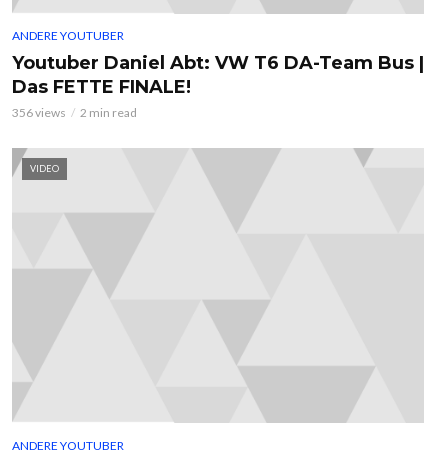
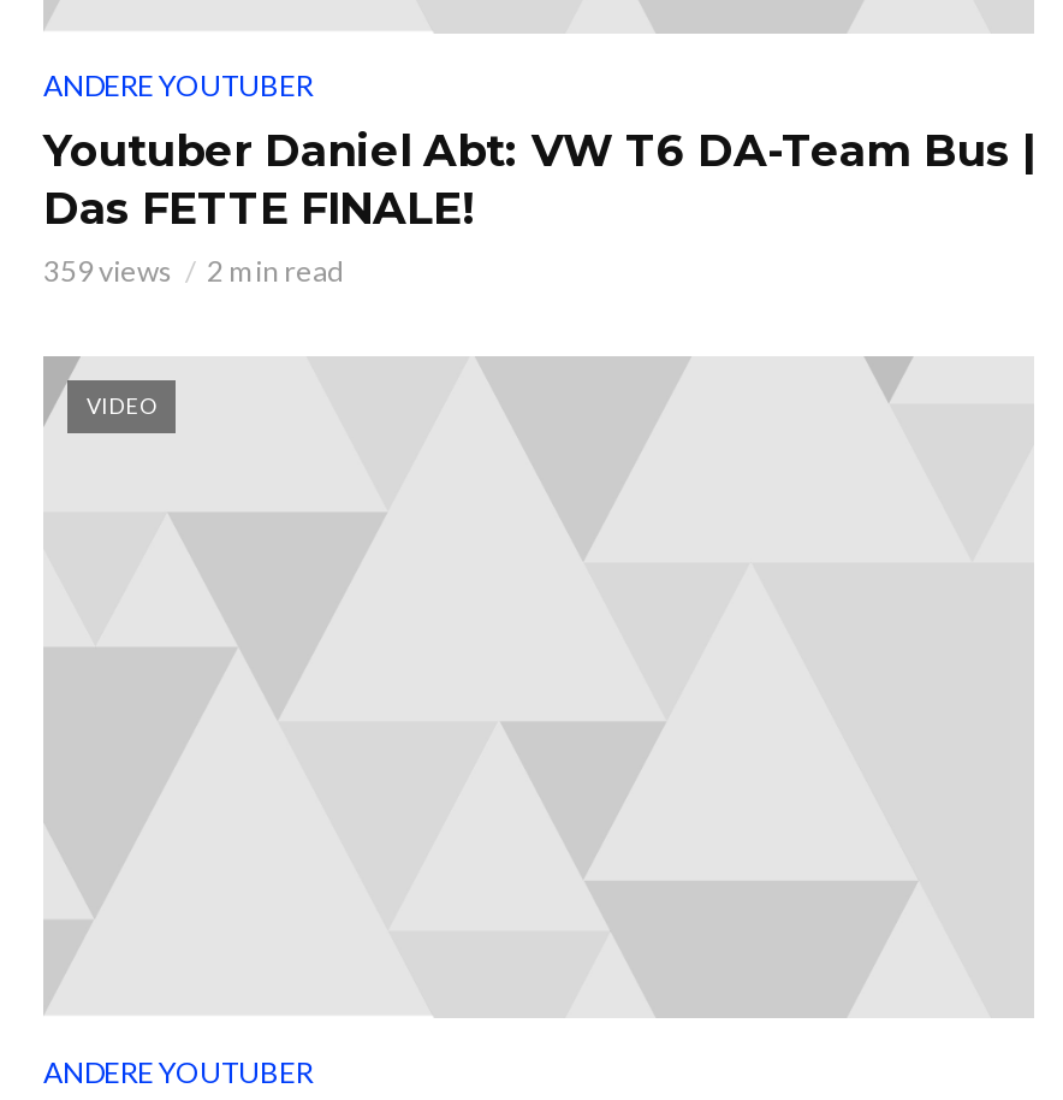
[12,105,137,120] 356 views 2 min read -> [43,254,344,290] 359 views 2 min read

